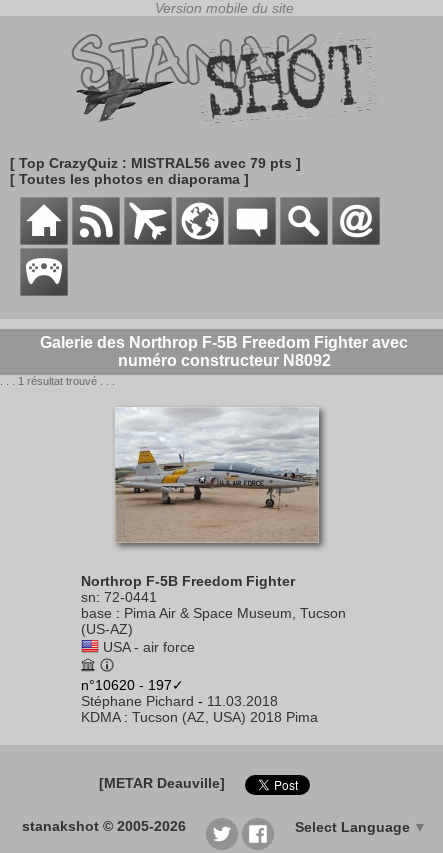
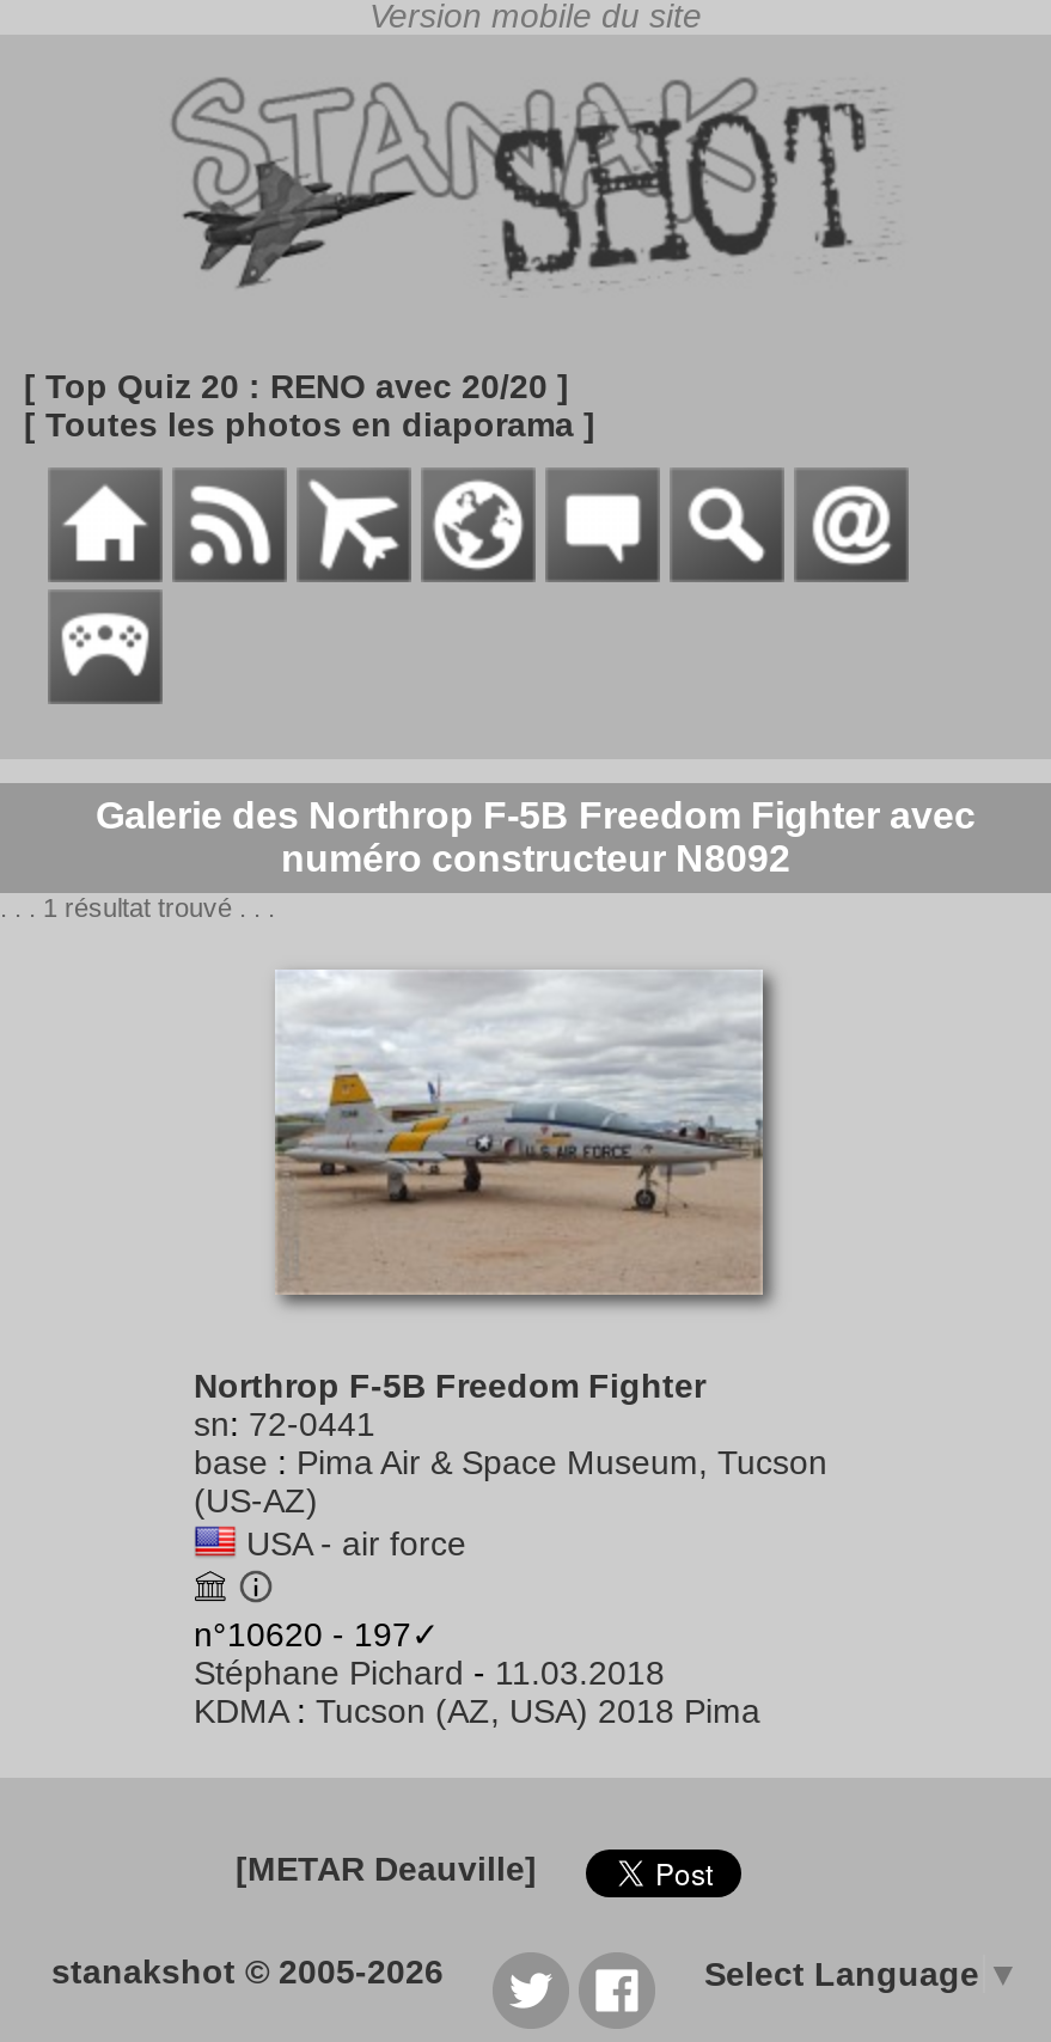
[10,155,301,171] [ Top CrazyQuiz : MISTRAL56 avec 79 pts ] -> [24,367,569,405] [ Top Quiz 20 : RENO avec 20/20 ]

